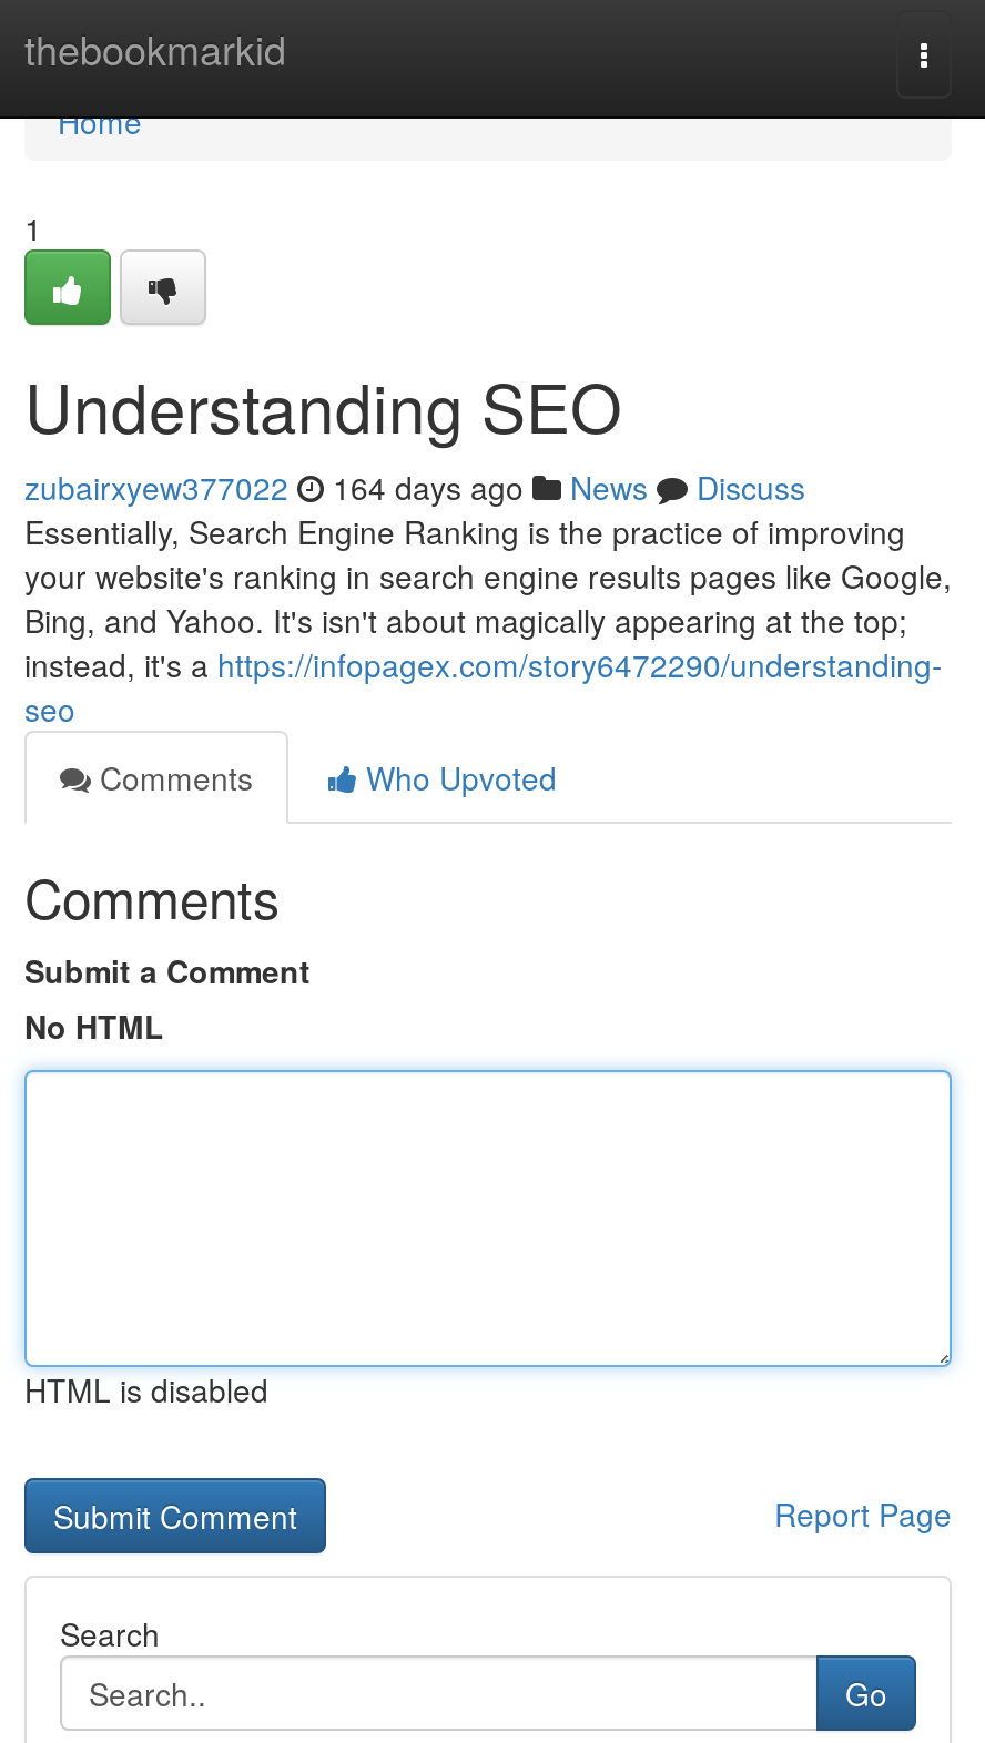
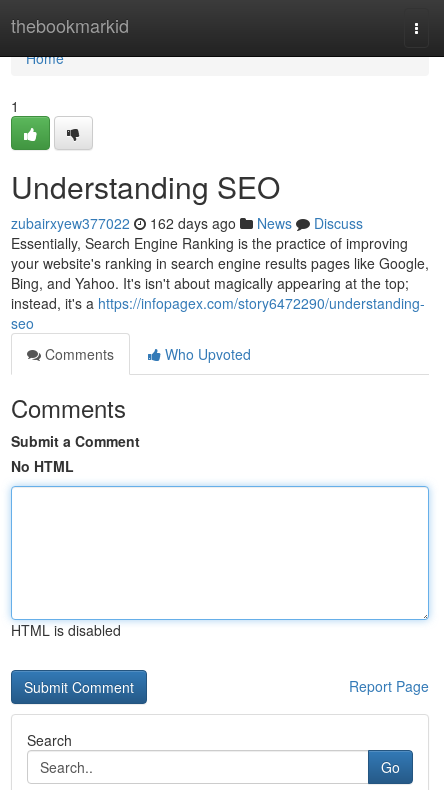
[24,465,805,509] zubairxyew377022 164 days ago News Discuss -> [11,213,363,233] zubairxyew377022 162 days ago News Discuss

